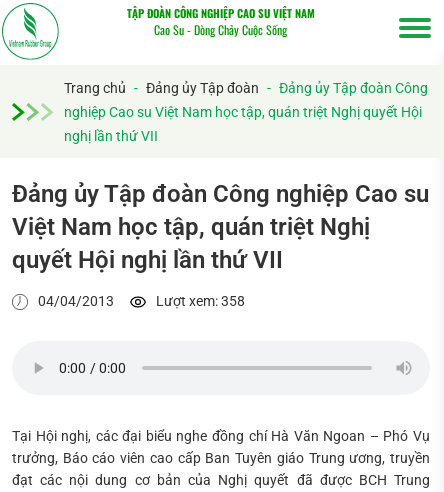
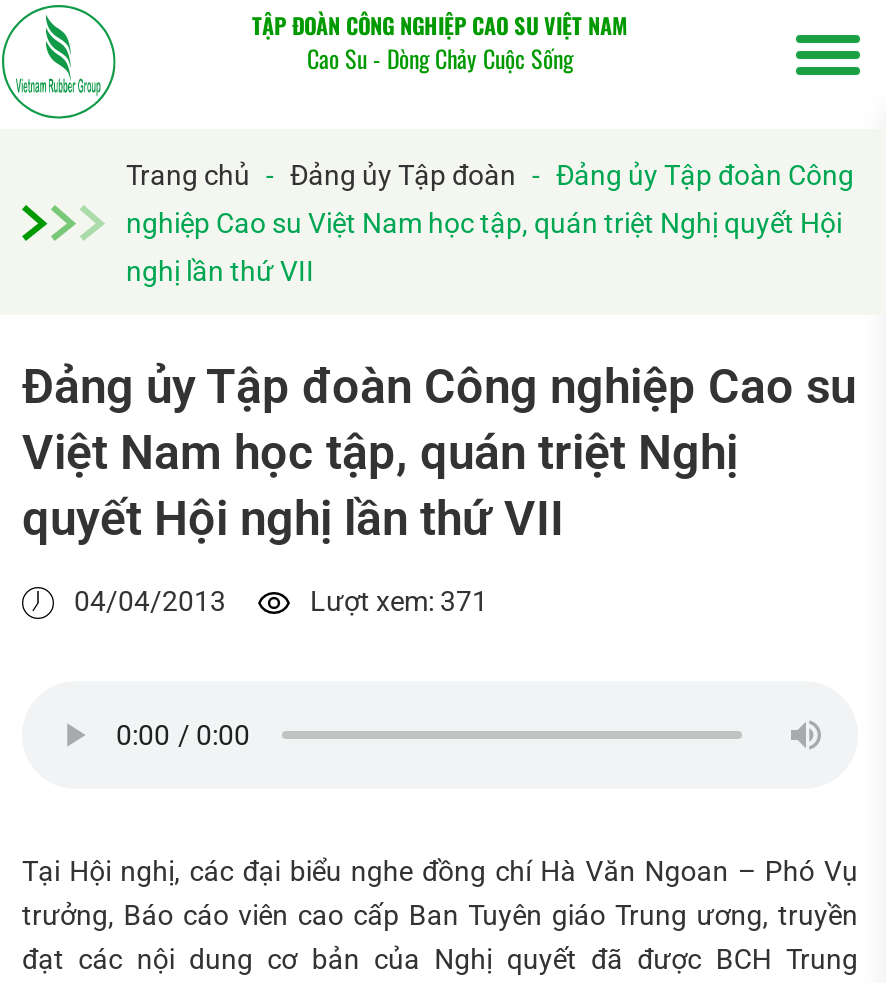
[156,293,245,309] Lượt xem: 358 -> [310,585,488,617] Lượt xem: 371

